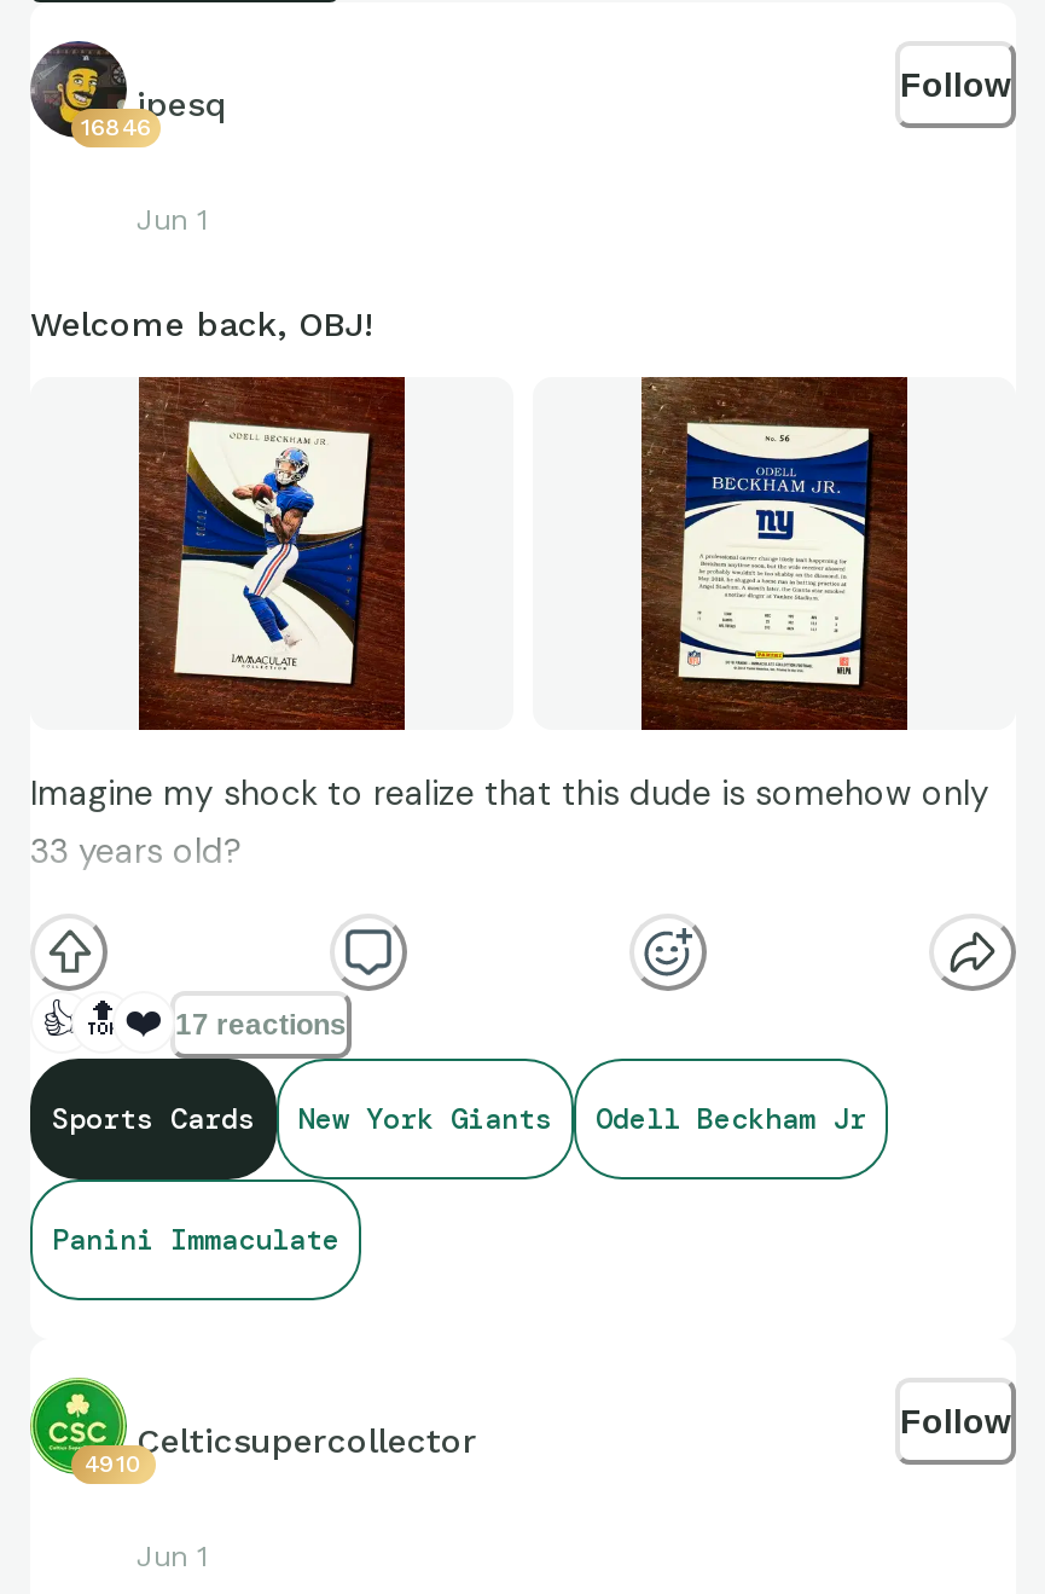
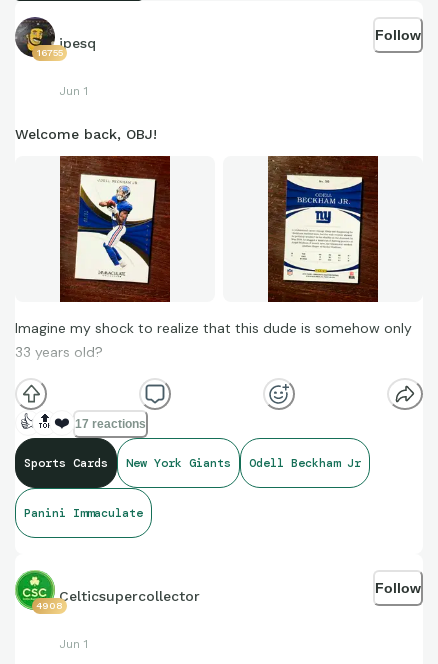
[81,112,151,139] 16846 -> [36,46,62,57] 16755
[85,1450,143,1476] 4910 -> [36,600,63,611] 4908

